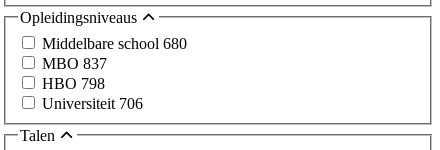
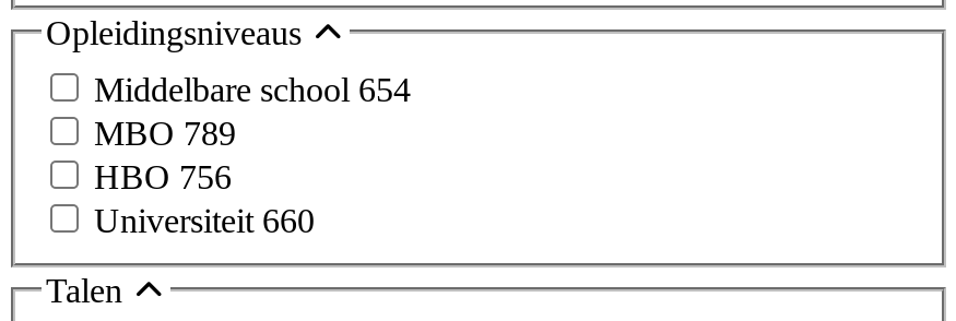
[42,35,187,52] Middelbare school 680 -> [94,71,411,108] Middelbare school 654
[42,55,107,72] MBO 837 -> [94,114,236,151] MBO 789
[42,75,105,92] HBO 798 -> [94,158,232,195] HBO 756
[42,95,143,112] Universiteit 706 -> [94,202,315,239] Universiteit 660

